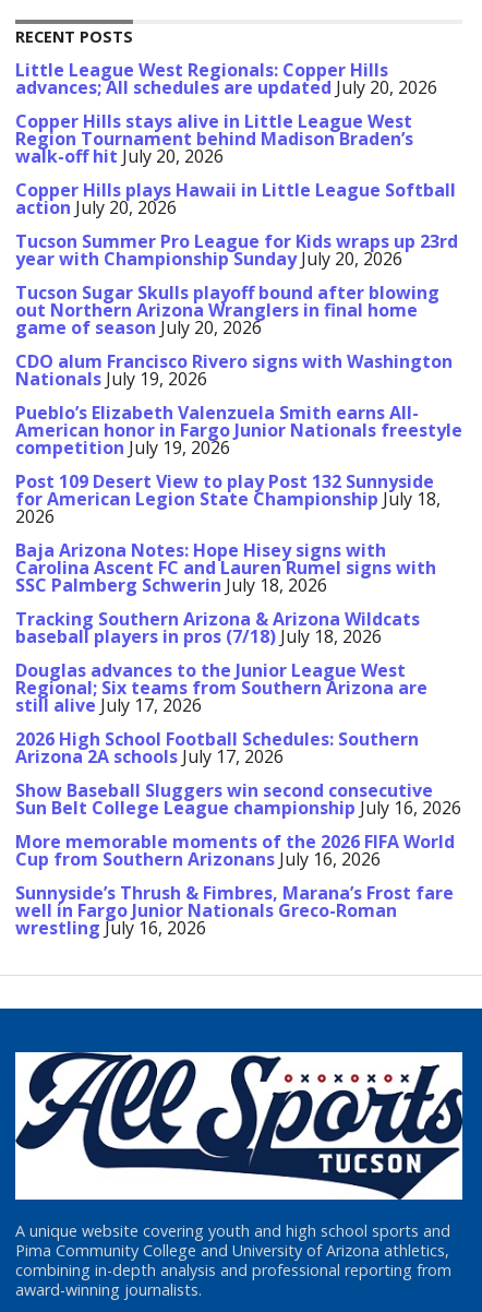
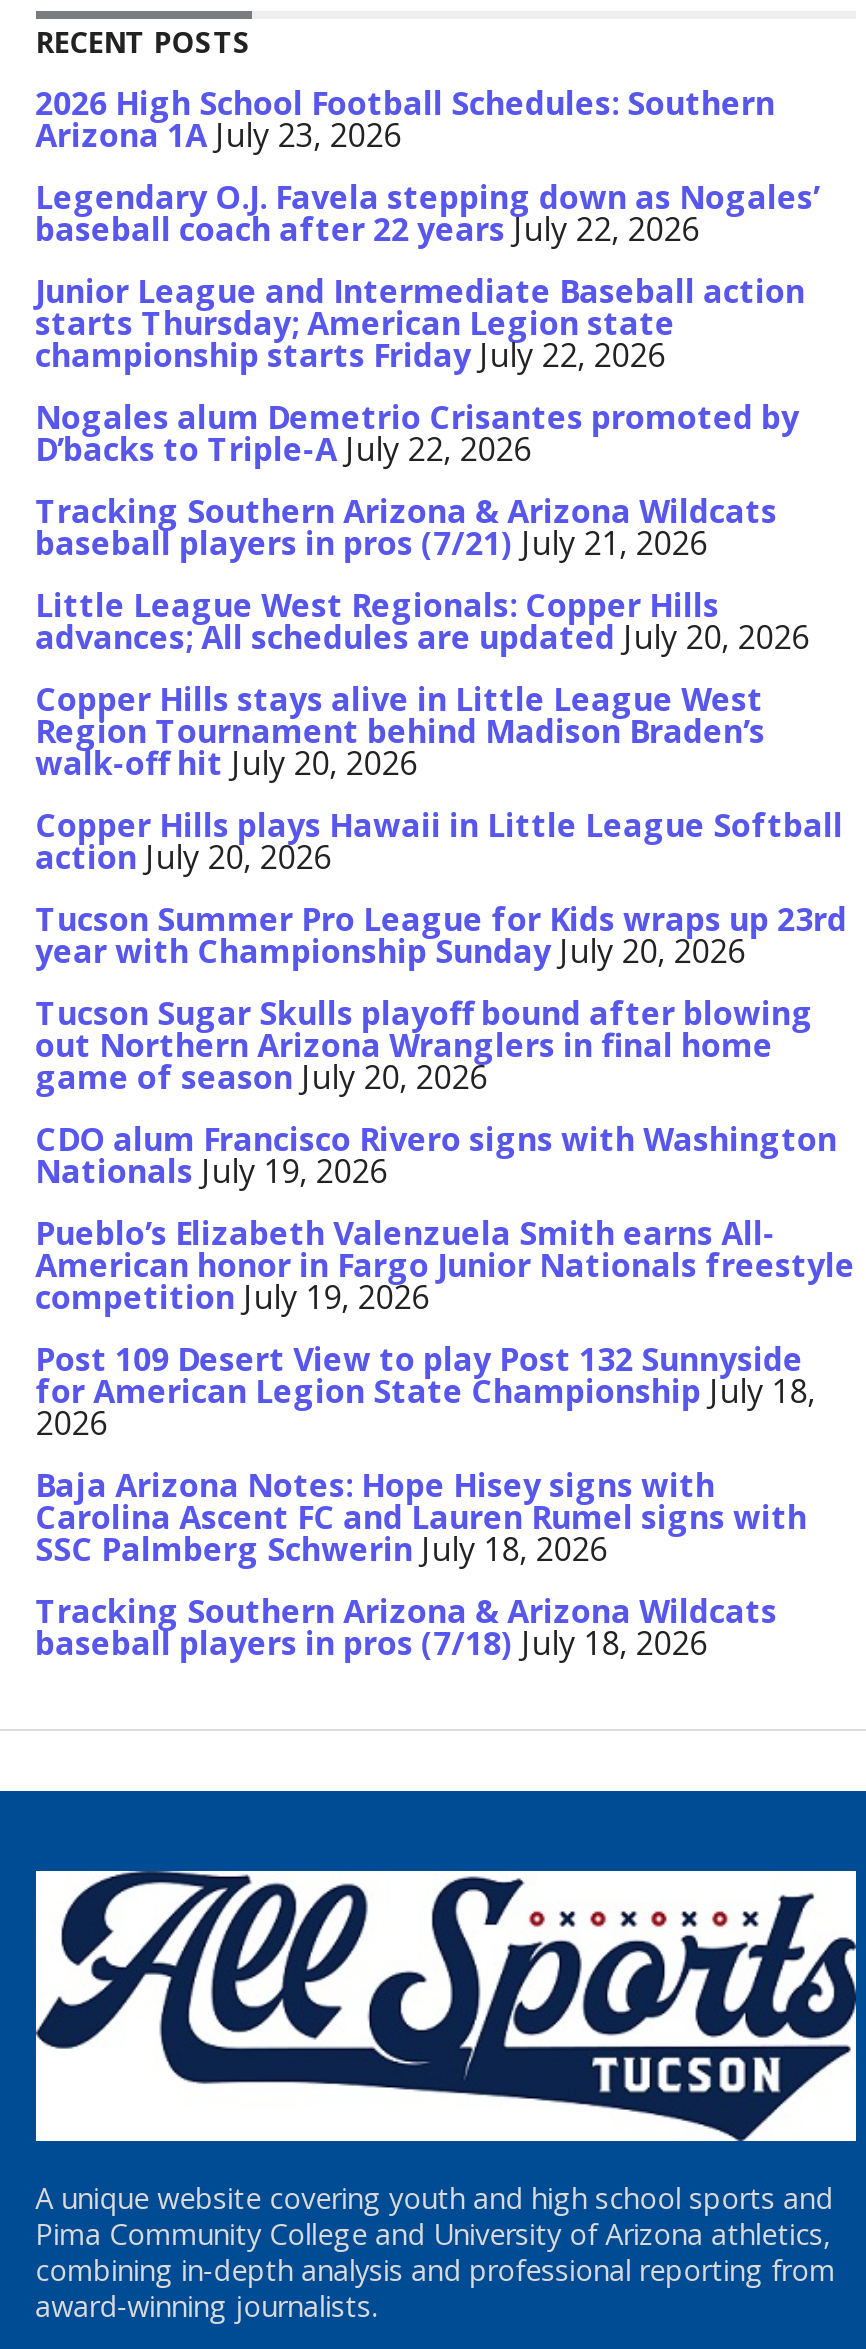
none -> [35,113,819,565] Arizona 1A July 23, 2026 | Legendary O.J. Favela stepping down as Nogales’ | baseball coach after 22 years July 22, 2026 | Junior League and Intermediate Baseball action | starts Thursday; American Legion state | championship starts Friday July 22, 2026 | Nogales alum Demetrio Crisantes promoted by | D’backs to Triple-A July 22, 2026 | Tracking Southern Arizona & Arizona Wildcats | baseball players in pros (7/21) July 21, 2026
moved [15,58,462,648] -> [35,583,855,1665]: Little League West Regionals: Copper Hills | advances; All schedules are updated July 20, 2026 | Copper Hills stays alive in Little League West | ... | Tracking Southern Arizona & Arizona Wildcats | baseball players in pros (7/18) July 18, 2026
[15,658,461,940] Douglas advances to the Junior League West | Regional; Six teams from Southern Arizona are | still alive July 17, 2026 | Arizona 2A schools July 17, 2026 | Show Baseball Sluggers win second consecutive | Sun Belt College League championship July 16, 2026 | More memorable moments of the 2026 FIFA World | Cup from Southern Arizonans July 16, 2026 | Sunnyside’s Thrush & Fimbres, Marana’s Frost fare | well in Fargo Junior Nationals Greco-Roman | wrestling July 16, 2026 -> none
moved [15,727,418,751] -> [35,81,775,125]: 2026 High School Football Schedules: Southern

